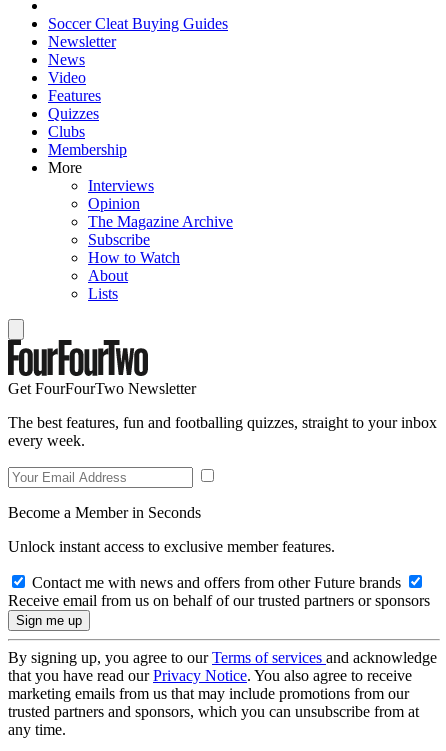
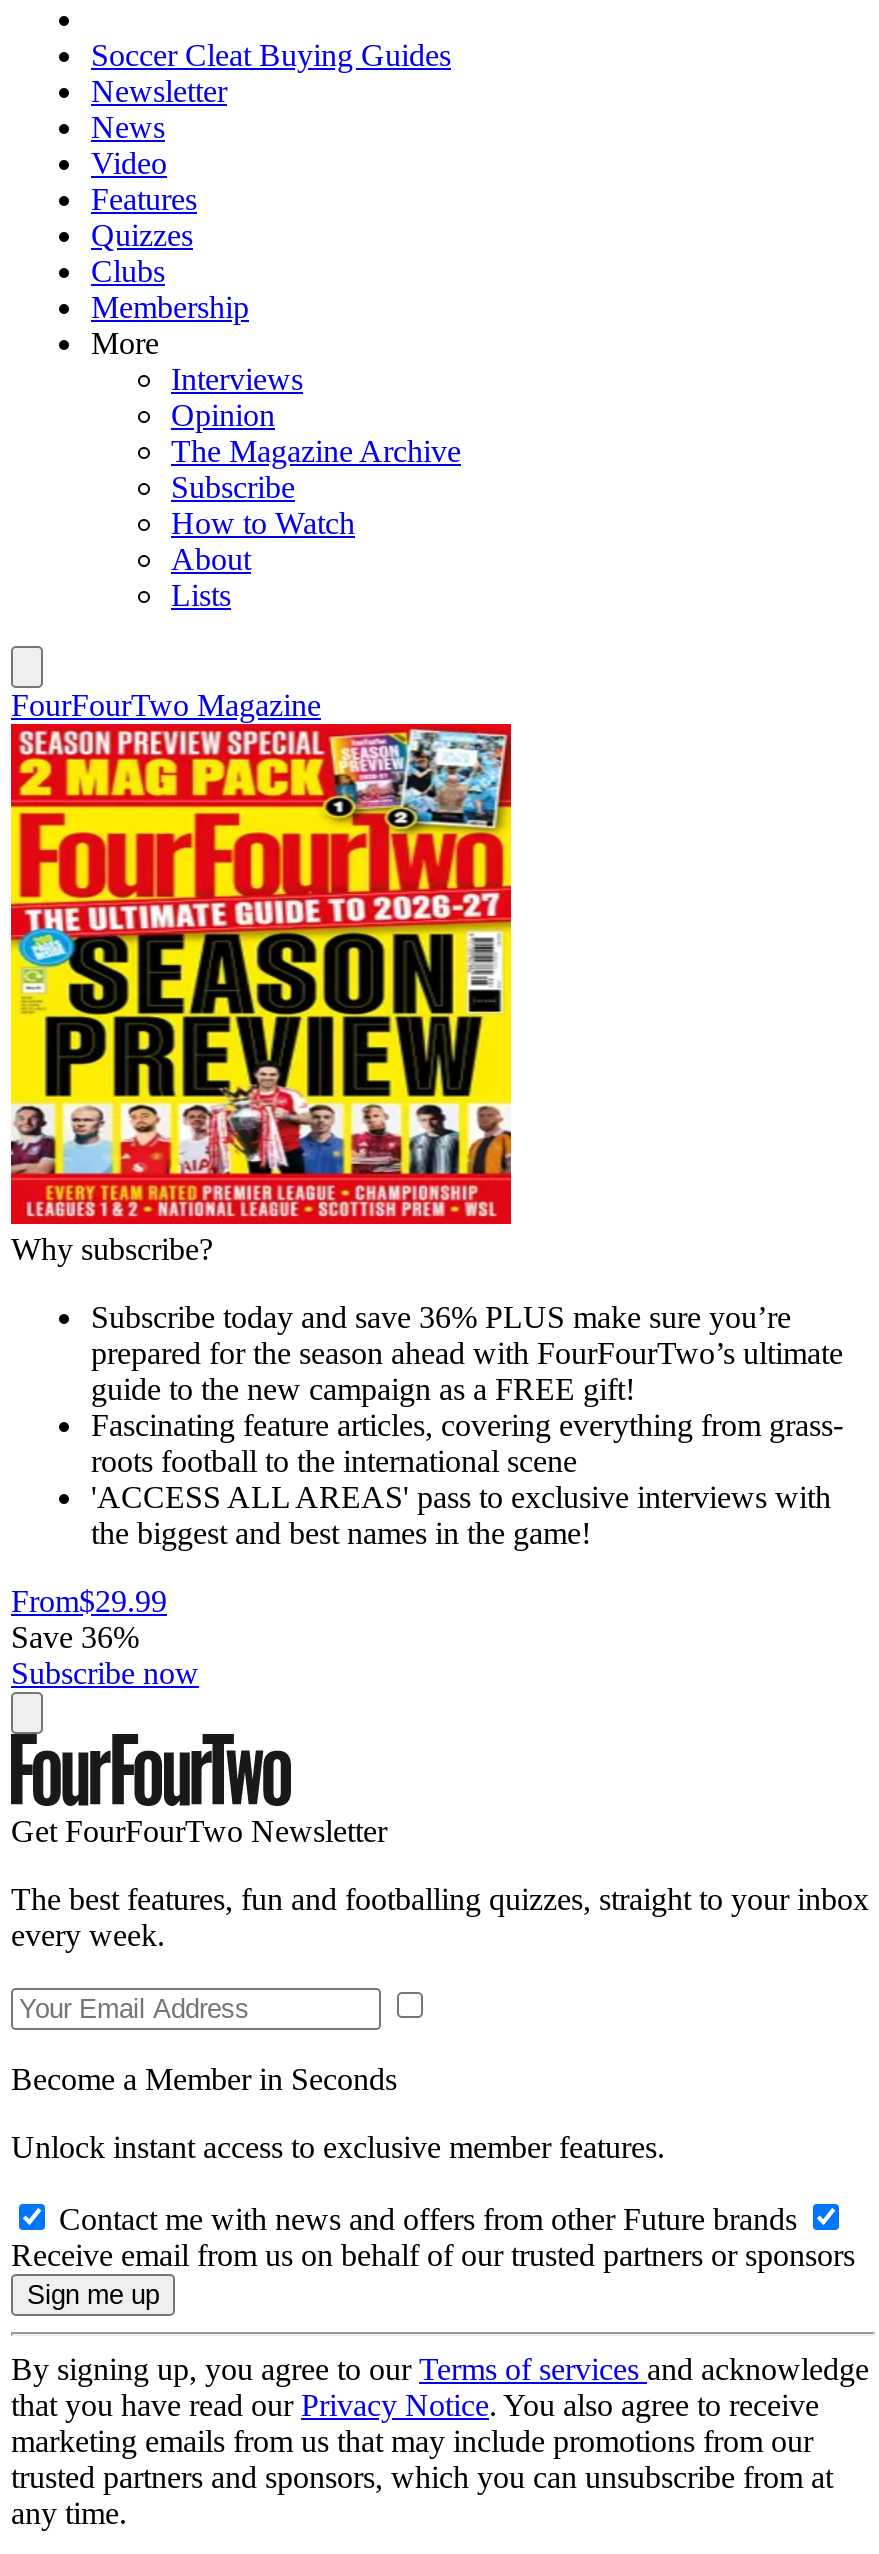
none -> [9,722,843,1689] [image] | Why subscribe? | Subscribe today and save 36% PLUS make sure you’re | prepared for the season ahead with FourFourTwo’s ultimate | guide to the new campaign as a FREE gift! | Fascinating feature articles, covering everything from grass- | roots football to the international scene | 'ACCESS ALL AREAS' pass to exclusive interviews with | the biggest and best names in the game! | From$29.99 | Save 36% | Subscribe now
none -> [11,687,321,721] FourFourTwo Magazine

